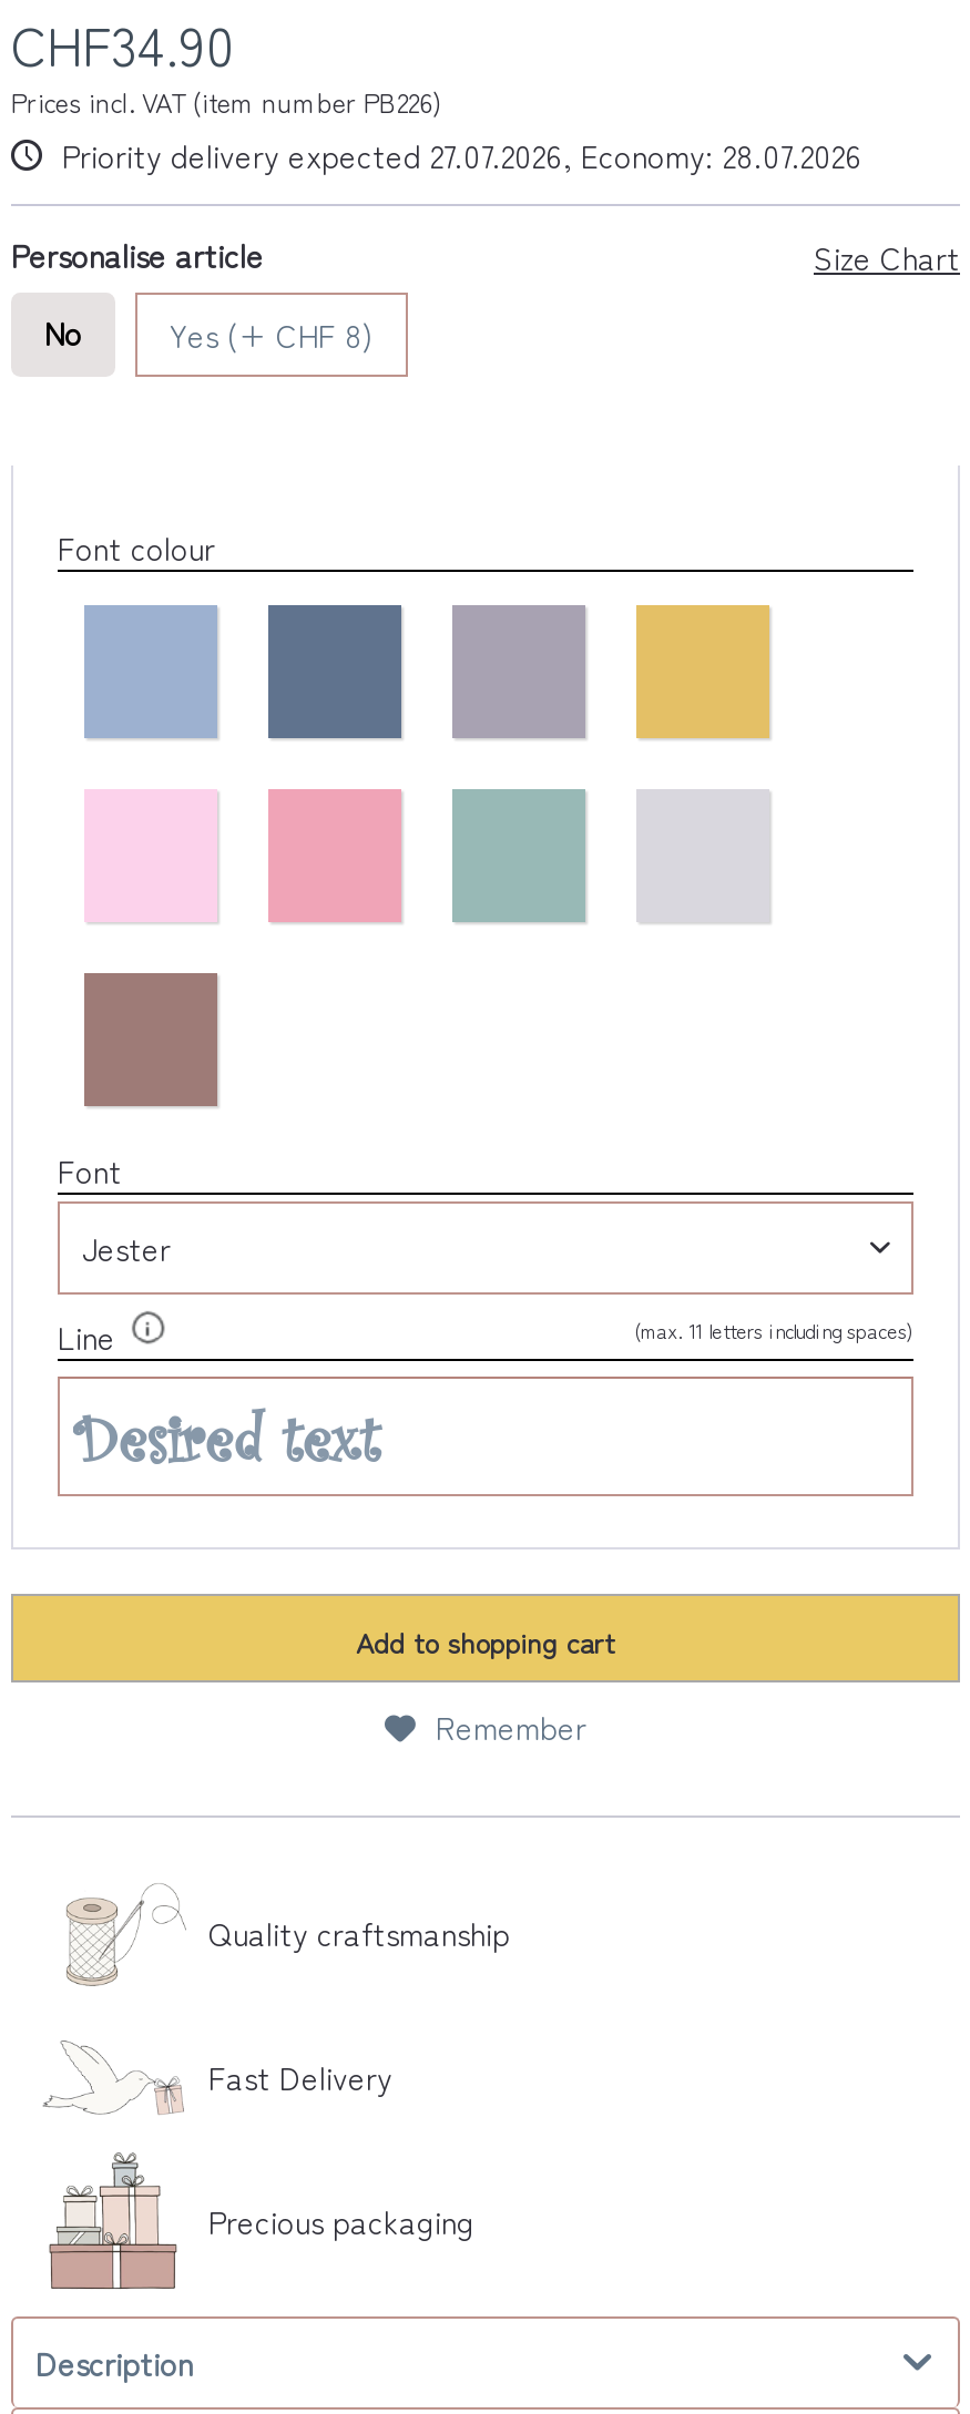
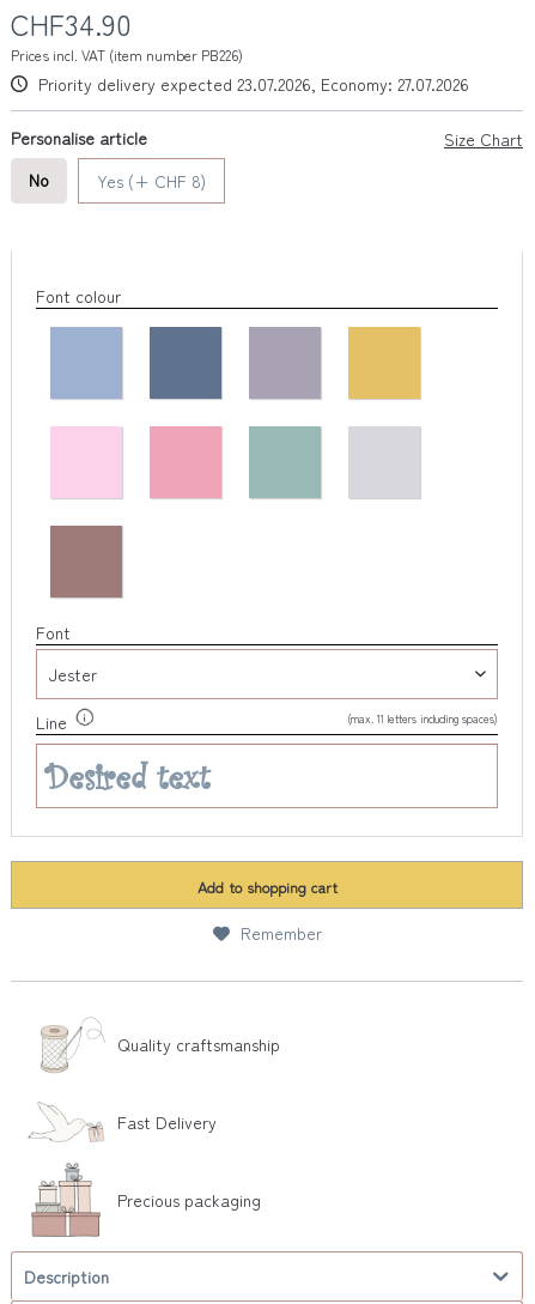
[53,133,862,177] Priority delivery expected 27.07.2026, Economy: 28.07.2026 -> [34,72,469,96] Priority delivery expected 23.07.2026, Economy: 27.07.2026

